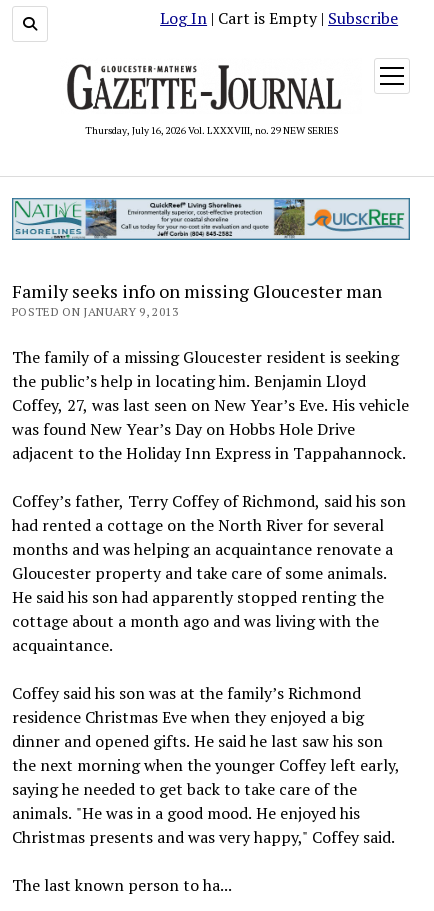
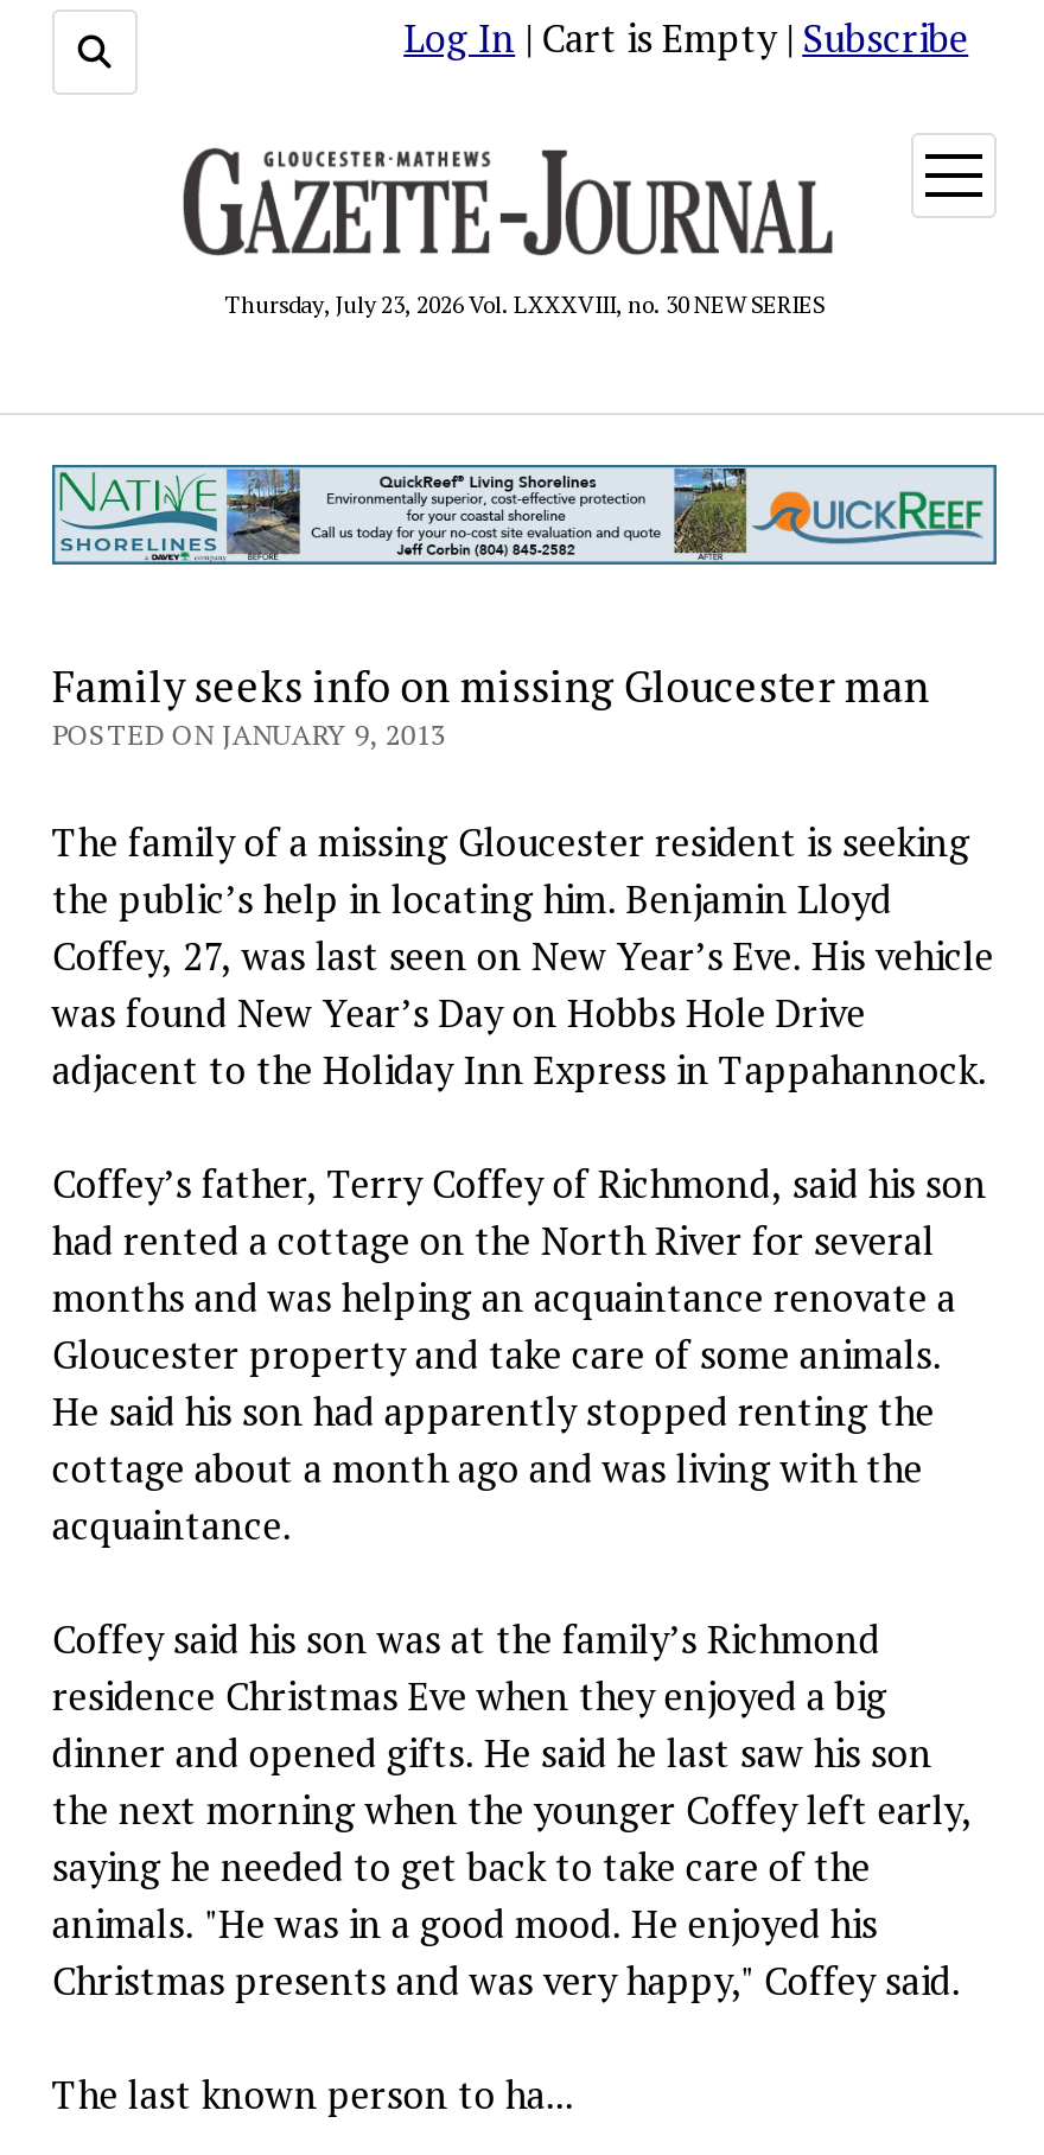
[84,124,337,137] Thursday, July 16, 2026 Vol. LXXXVIII, no. 29 NEW SERIES -> [224,289,825,320] Thursday, July 23, 2026 Vol. LXXXVIII, no. 30 NEW SERIES

